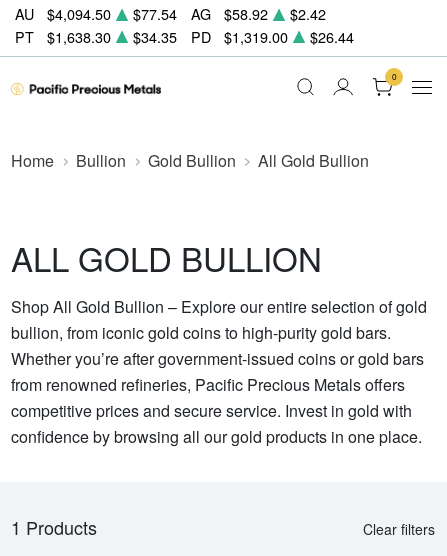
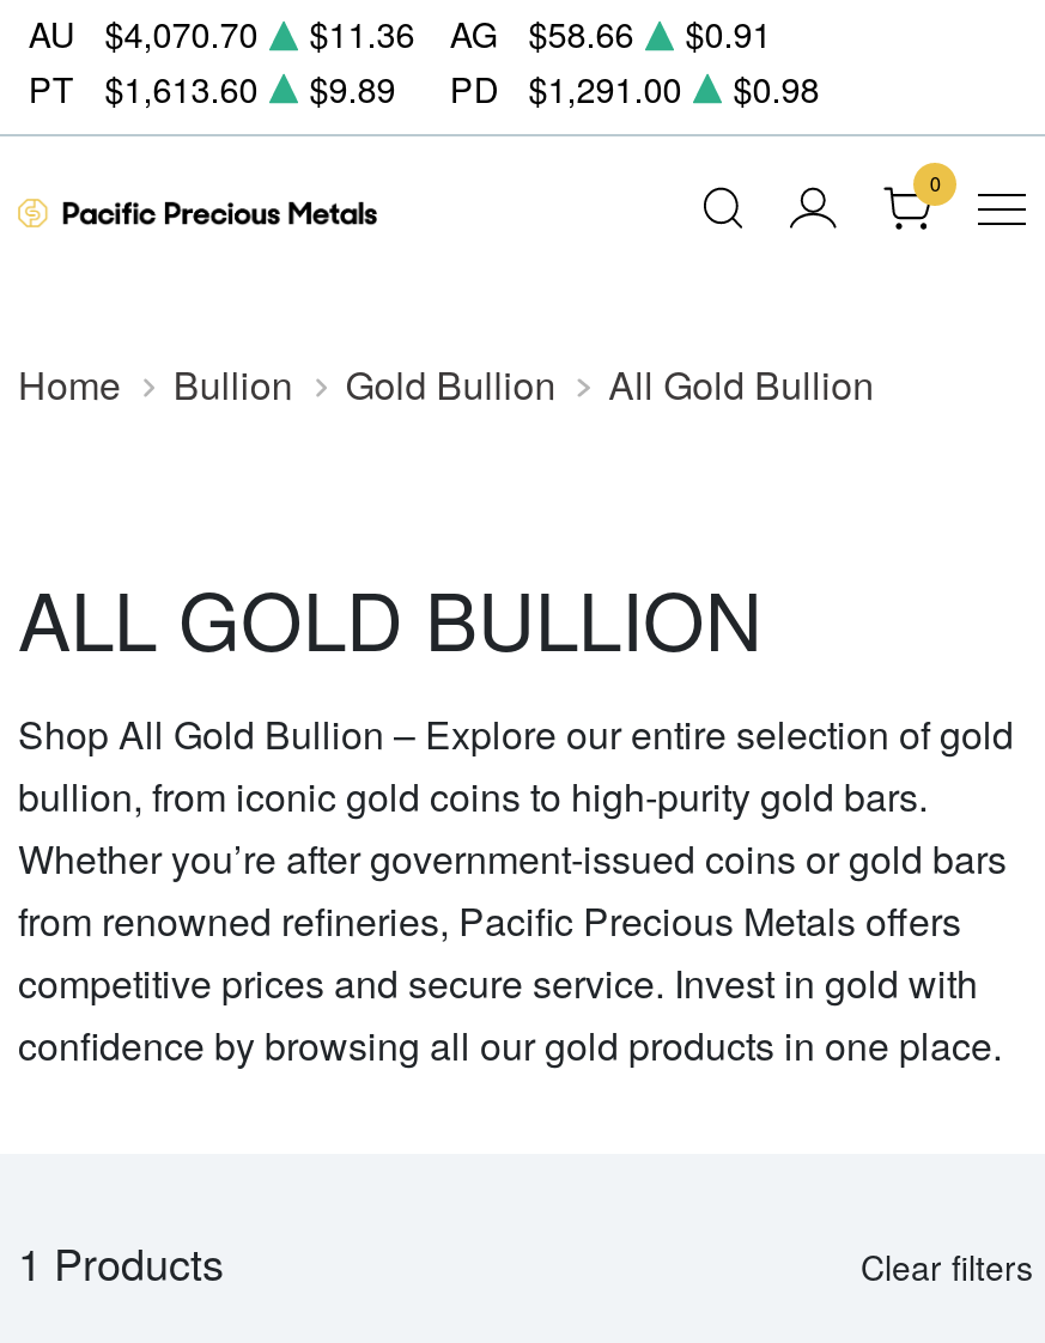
[47,3,111,24] $4,094.50 -> [105,7,258,58] $4,070.70
[133,3,177,24] $77.54 -> [309,7,415,58] $11.36
[224,3,268,24] $58.92 -> [528,7,634,58] $58.66
[290,3,326,24] $2.42 -> [685,7,771,58] $0.91
[47,26,111,47] $1,638.30 -> [105,62,258,112] $1,613.60
[133,26,177,47] $34.35 -> [309,62,395,112] $9.89
[224,26,288,47] $1,319.00 -> [528,62,682,112] $1,291.00
[310,26,354,47] $26.44 -> [733,62,819,112] $0.98

